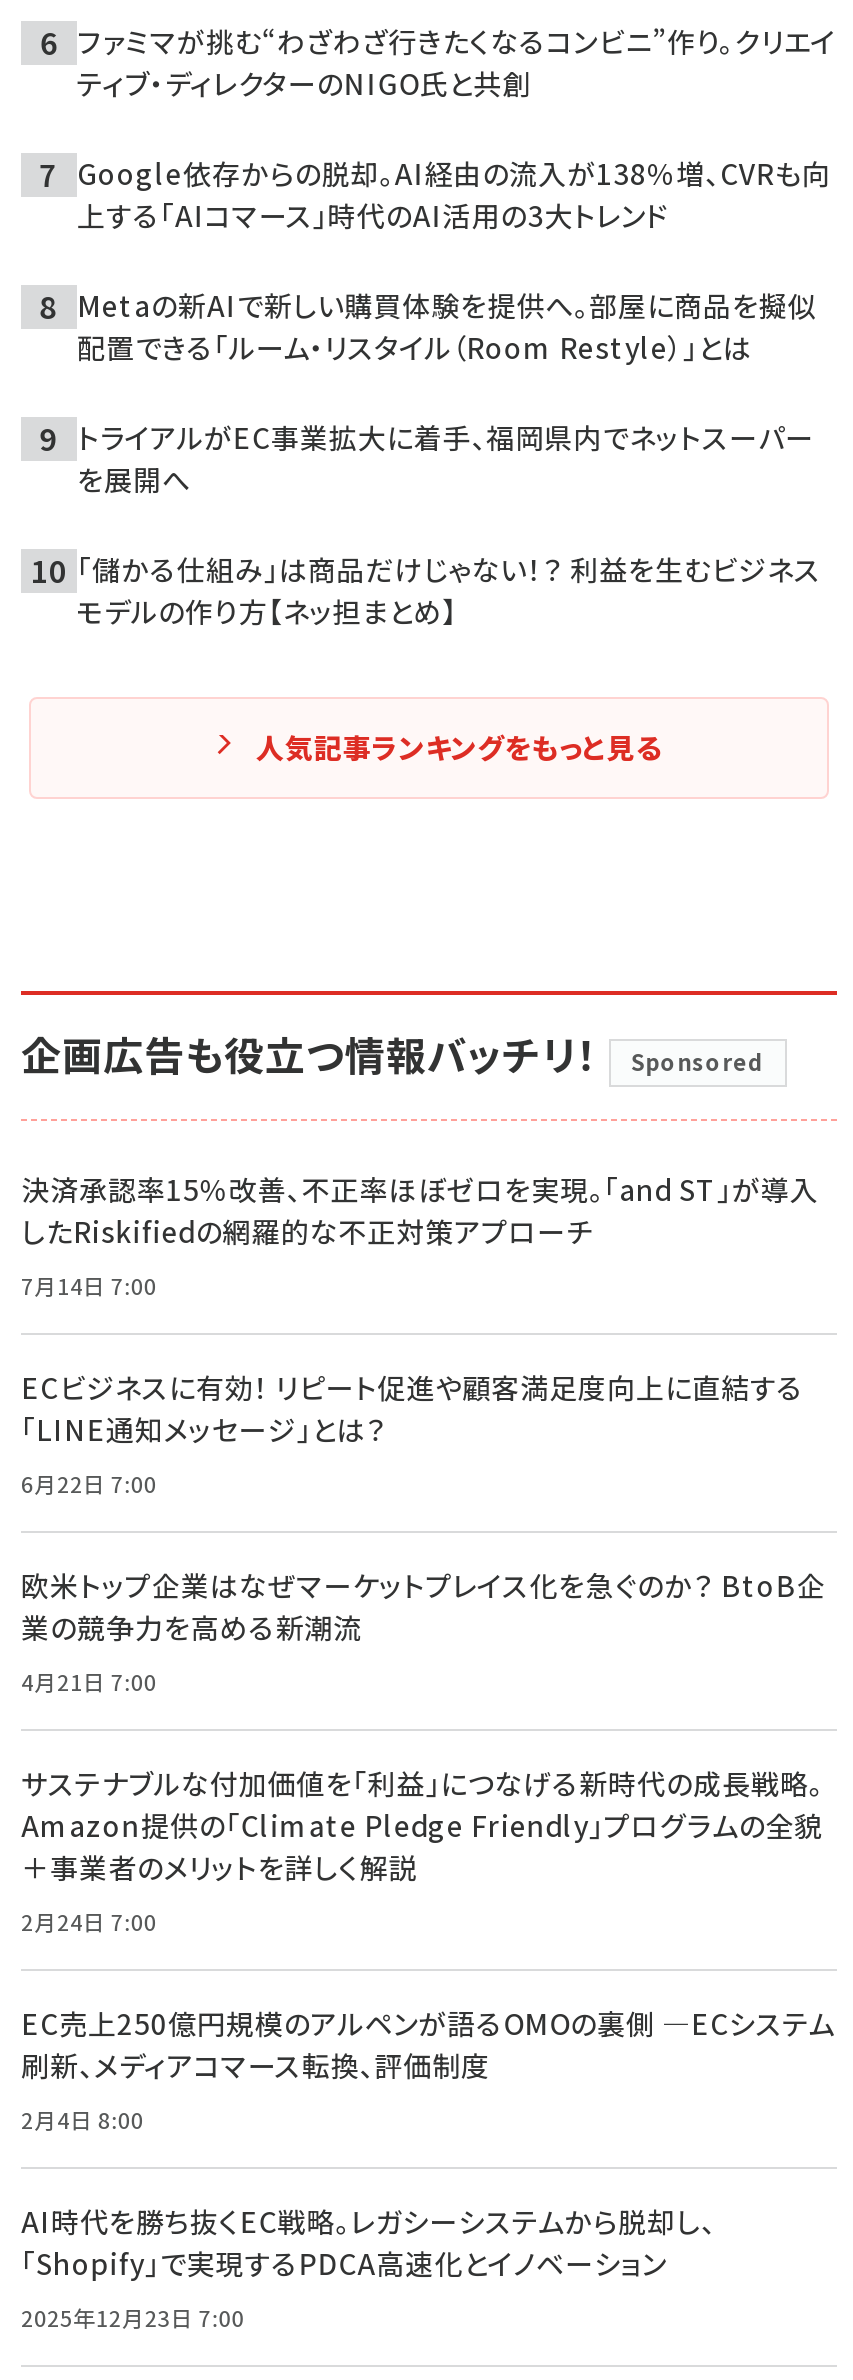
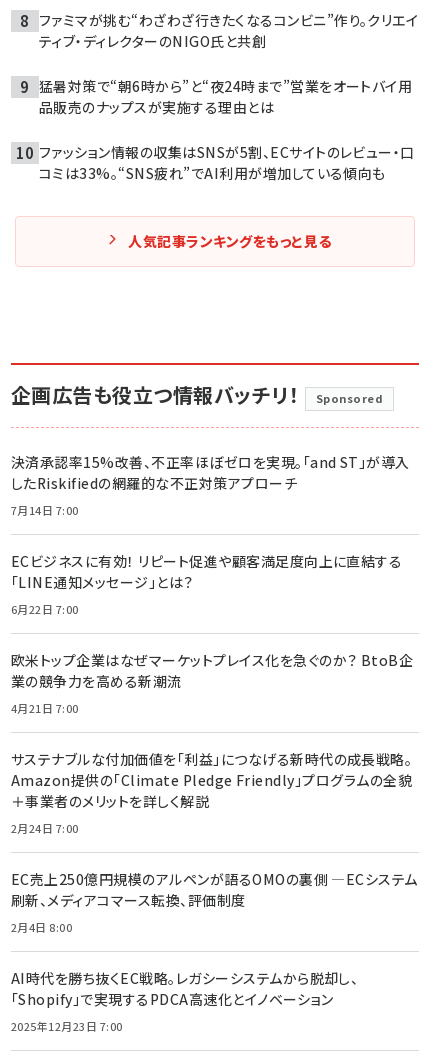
[77,153,831,631] Google依存からの脱却。AI経由の流入が138%増、CVRも向 | 上する「AIコマース」時代のAI活用の3大トレンド | Metaの新AIで新しい購買体験を提供へ。部屋に商品を擬似 | 配置できる「ルーム・リスタイル（Room Restyle）」とは | トライアルがEC事業拡大に着手、福岡県内でネットスーパー | を展開へ | 「儲かる仕組み」は商品だけじゃない！？ 利益を生むビジネス | モデルの作り方【ネッ担まとめ】 -> [39,76,415,183] 猛暑対策で“朝6時から”と“夜24時まで”営業をオートバイ用 | 品販売のナップスが実施する理由とは | ファッション情報の収集はSNSが5割、ECサイトのレビュー・口 | コミは33%。“SNS疲れ”でAI利用が増加している傾向も

